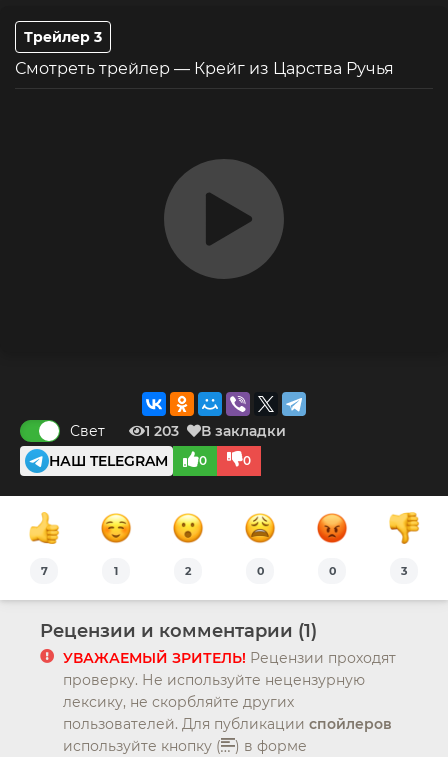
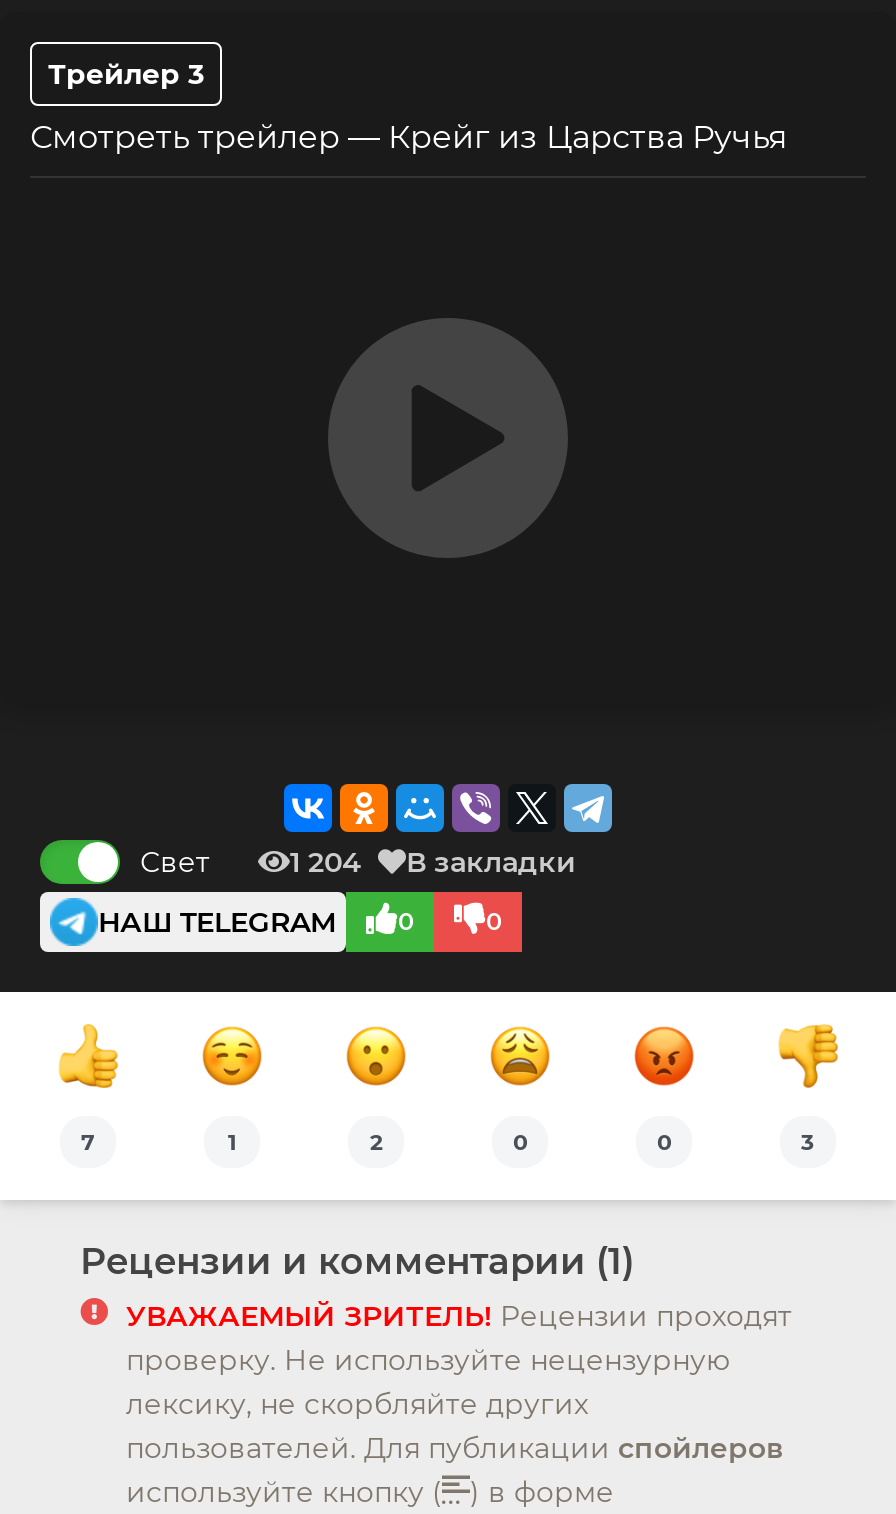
[145,421,286,439] 1 203 В закладки -> [290,843,576,879] 1 204 В закладки

